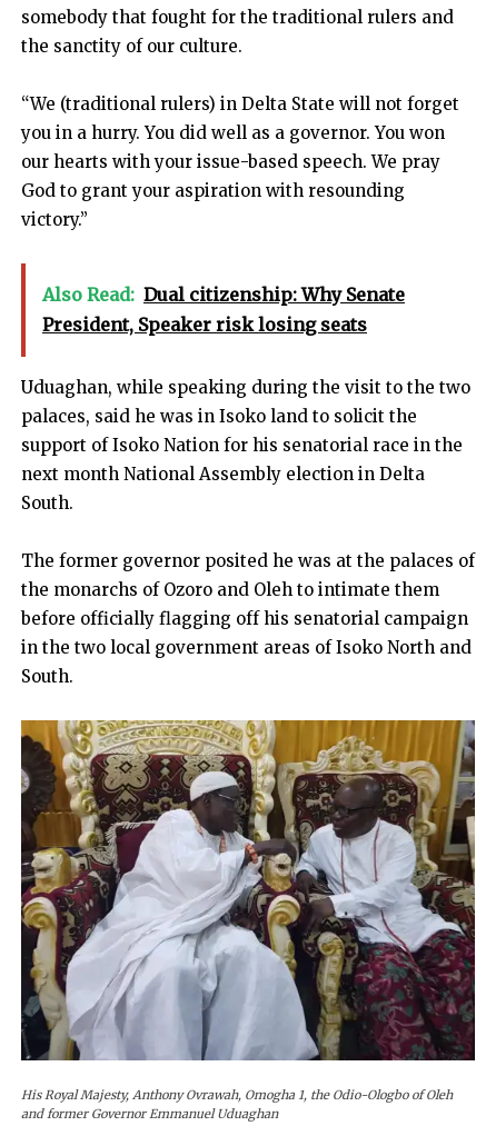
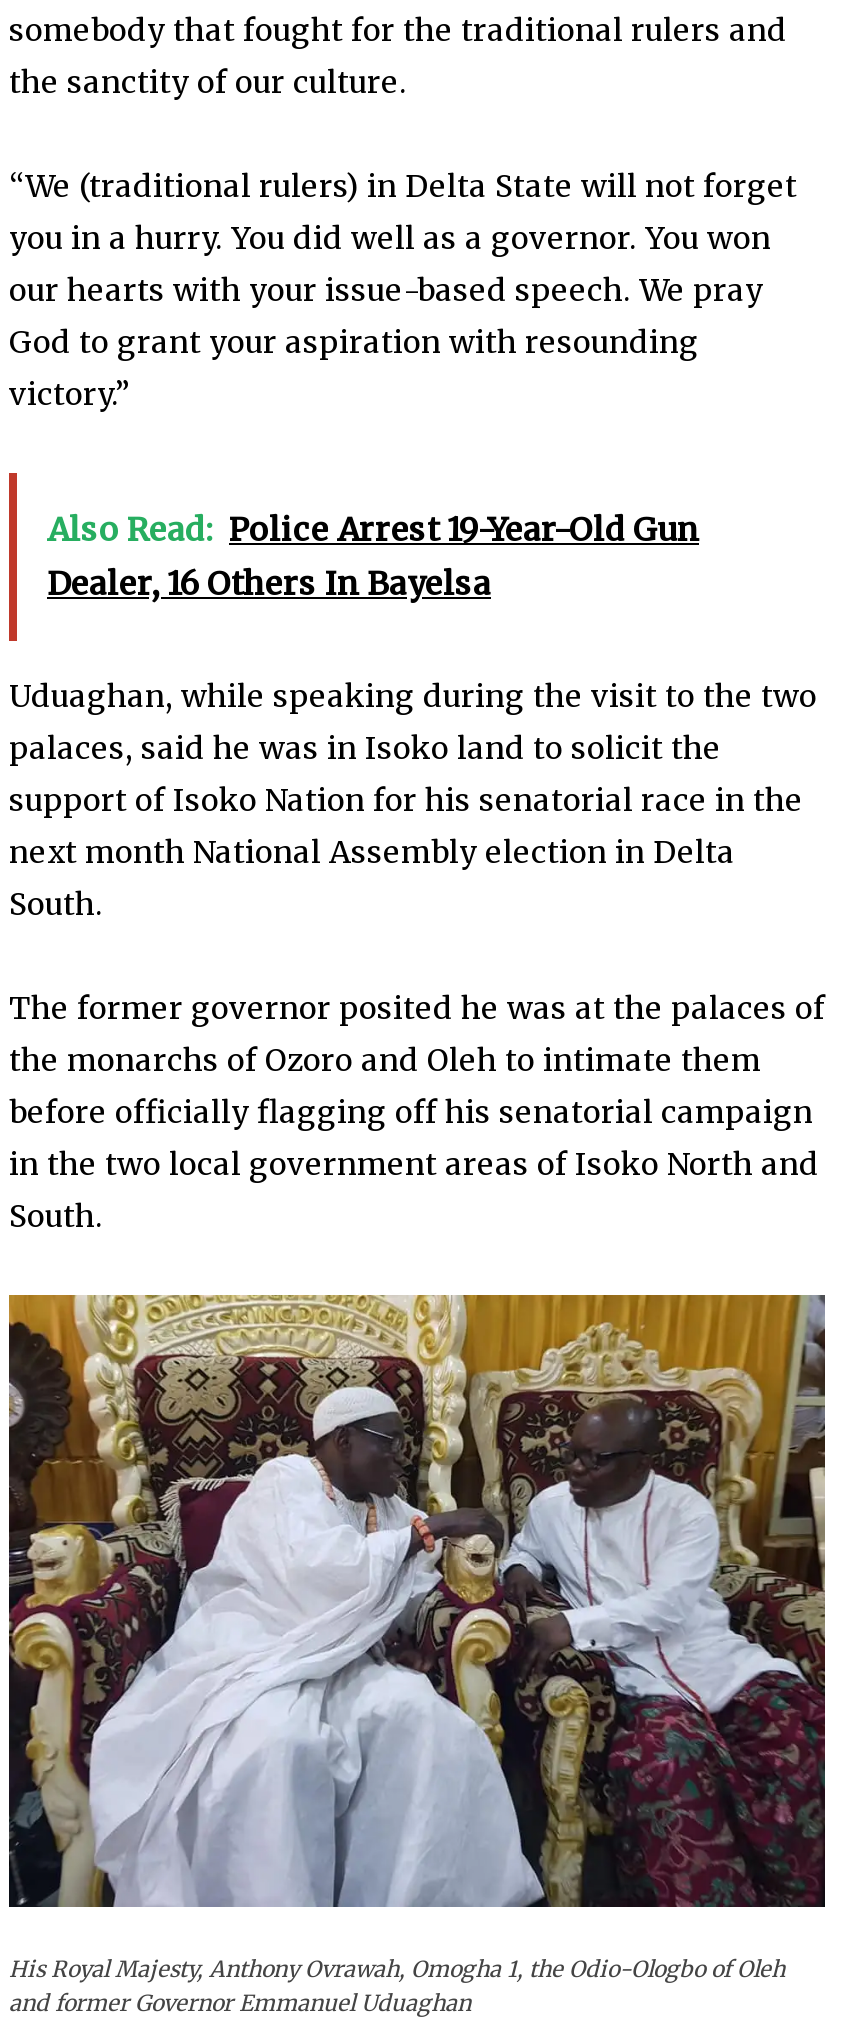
[42,283,405,336] Also Read: Dual citizenship: Why Senate | President, Speaker risk losing seats -> [47,509,699,603] Also Read: Police Arrest 19-Year-Old Gun | Dealer, 16 Others In Bayelsa

